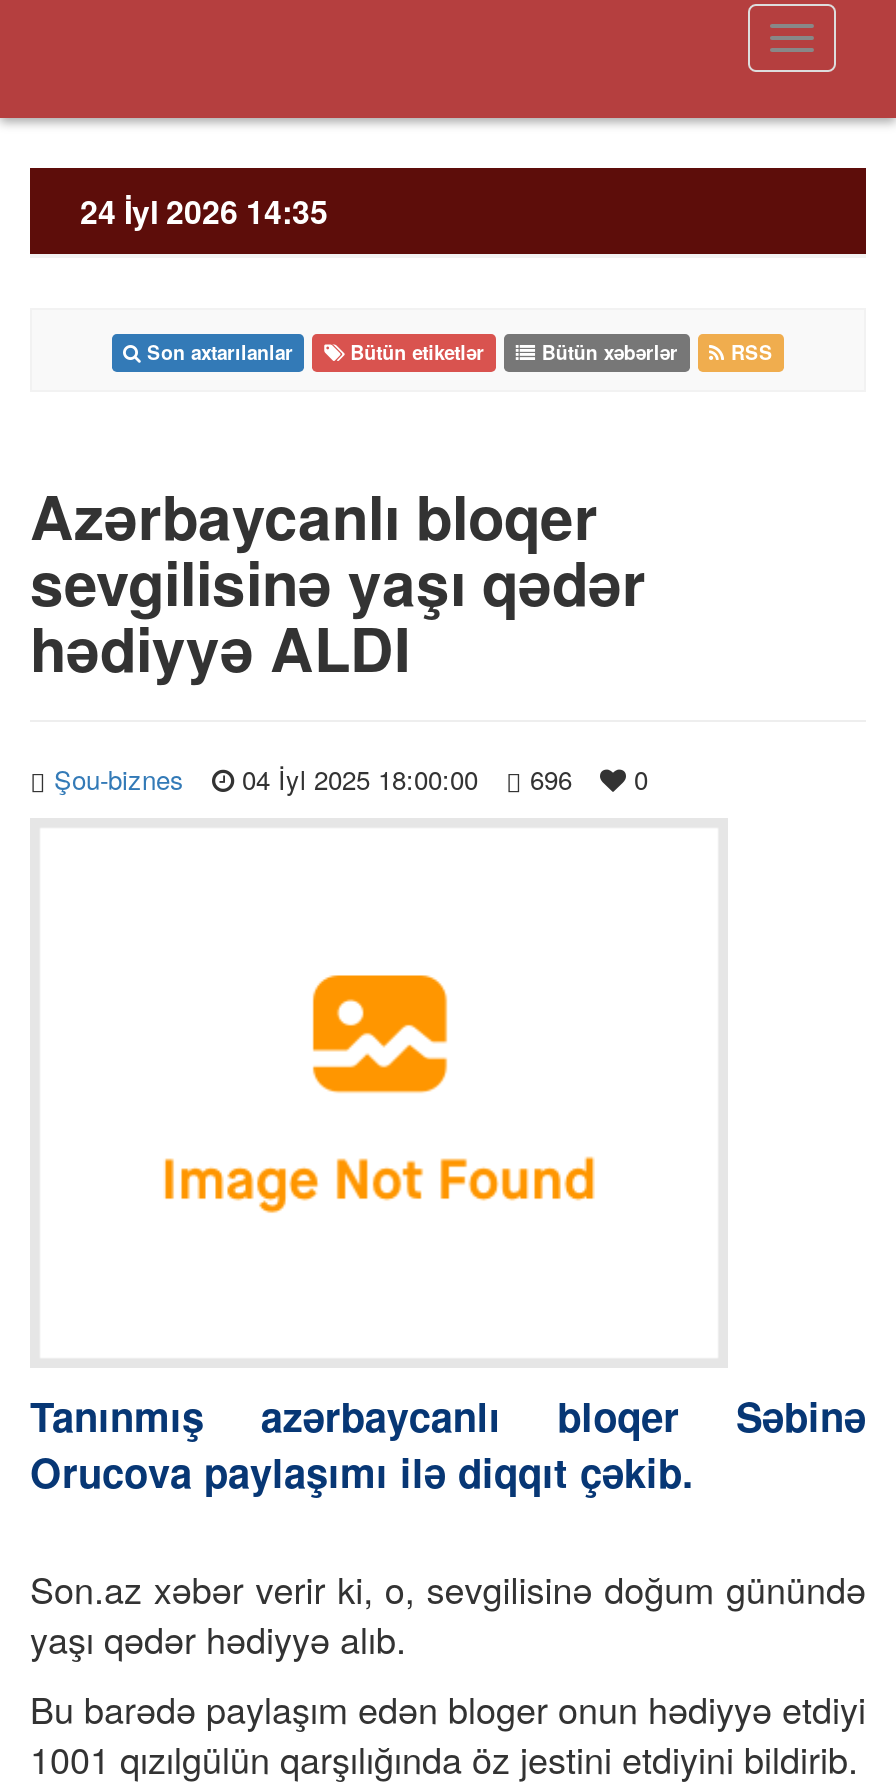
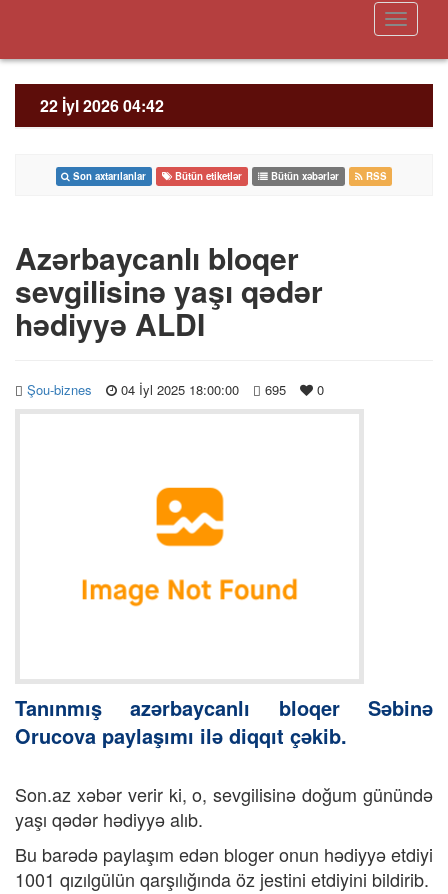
[80,188,328,234] 24 İyl 2026 14:35 -> [40,94,164,117] 22 İyl 2026 04:42
[54,760,648,798] Şou-biznes 04 İyl 2025 18:00:00 696 0 -> [27,380,324,399] Şou-biznes 04 İyl 2025 18:00:00 695 0

